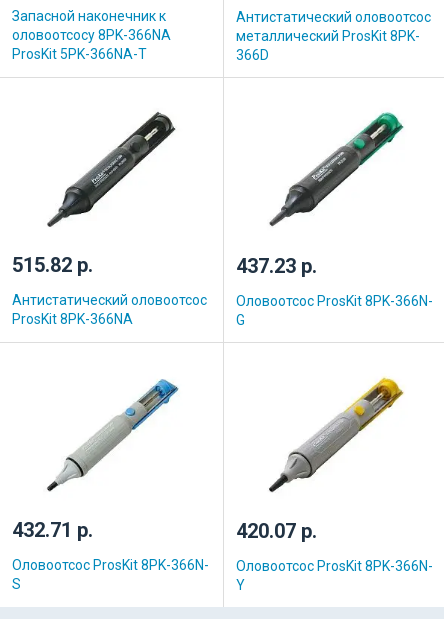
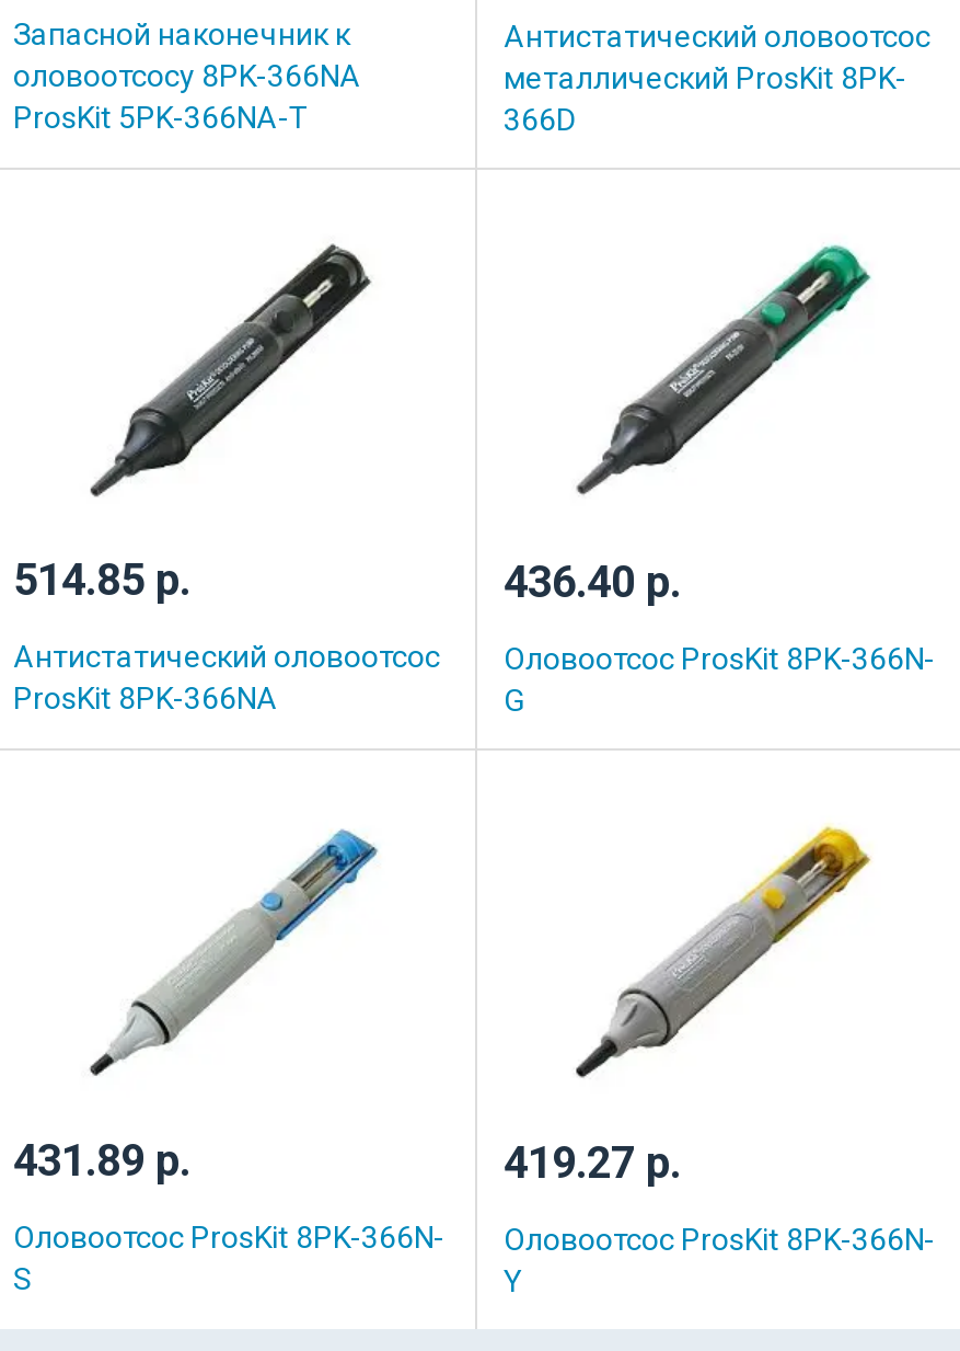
[12,253,93,277] 515.82 р. -> [13,553,190,606] 514.85 р.
[236,254,317,278] 437.23 р. -> [504,555,681,607] 436.40 р.
[12,518,93,542] 432.71 р. -> [13,1134,190,1186] 431.89 р.
[236,519,317,543] 420.07 р. -> [504,1136,681,1188] 419.27 р.

